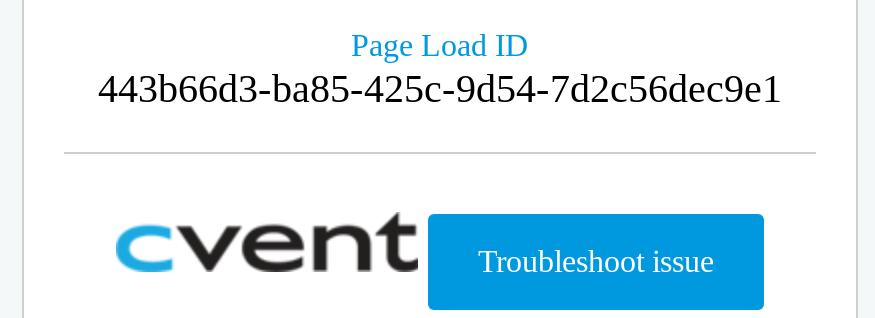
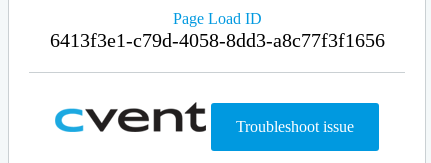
[98,66,782,110] 443b66d3-ba85-425c-9d54-7d2c56dec9e1 -> [49,29,384,51] 6413f3e1-c79d-4058-8dd3-a8c77f3f1656

